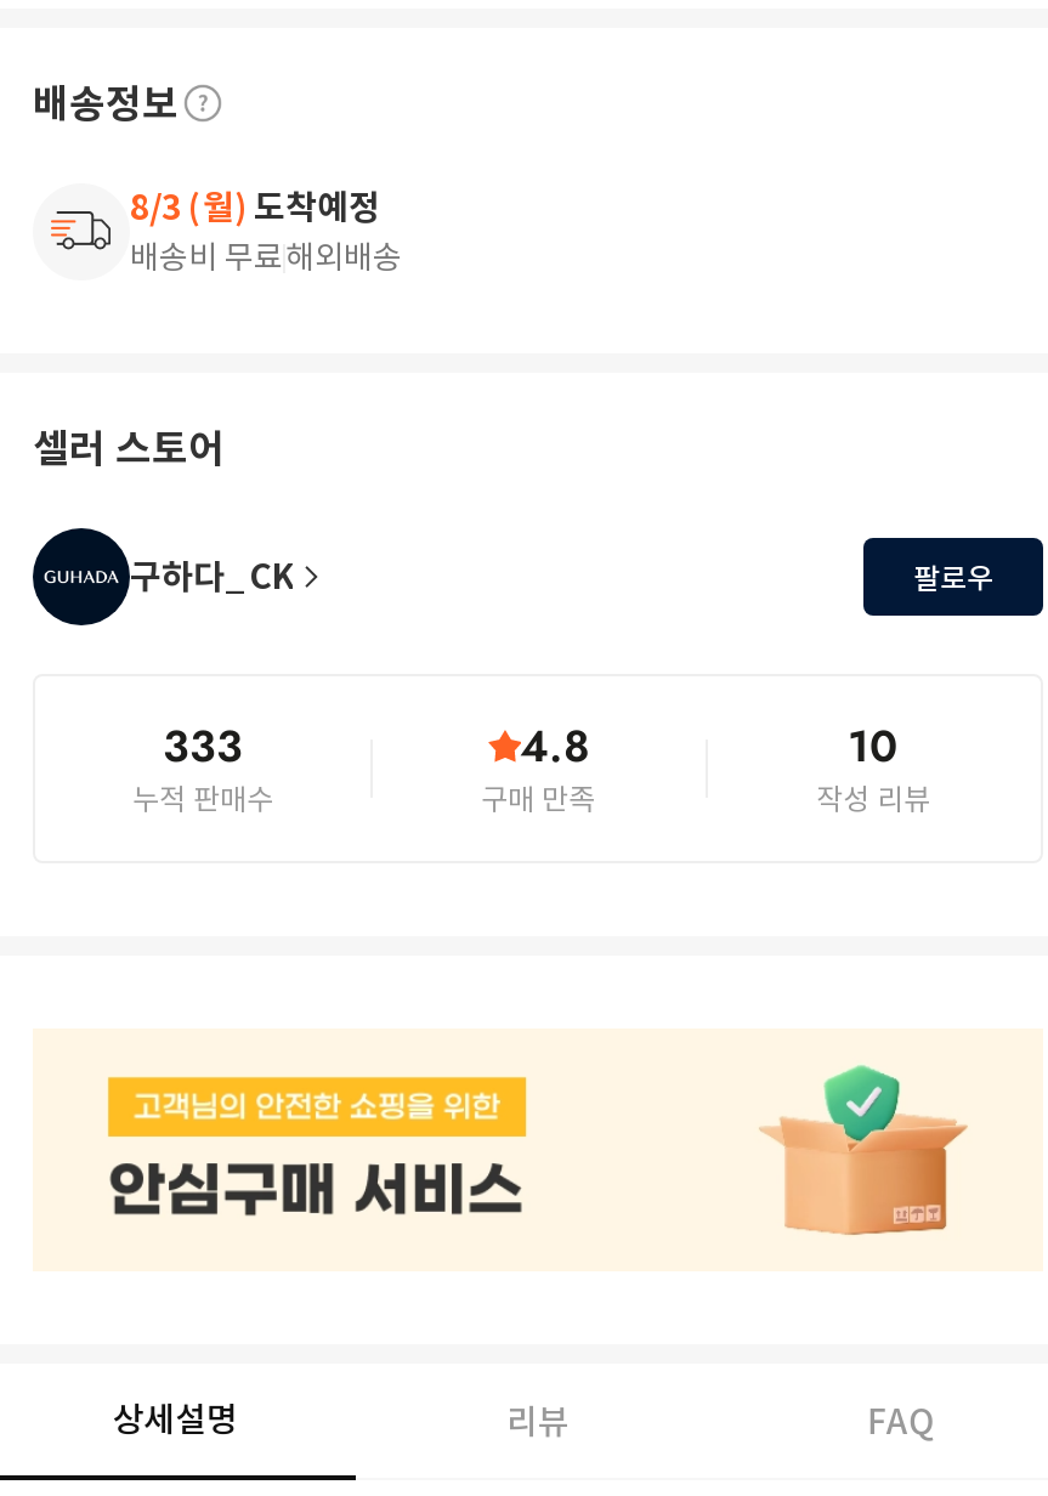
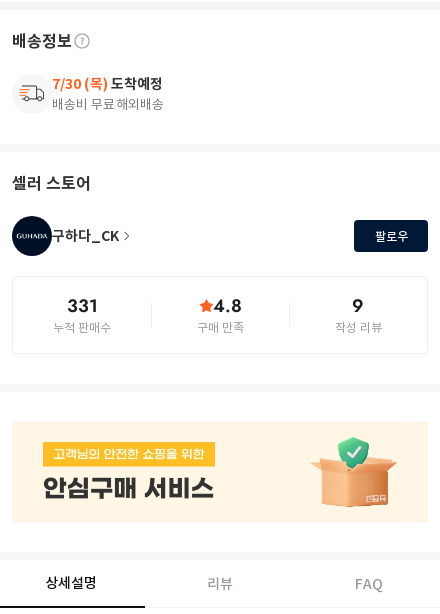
[130,186,380,229] 8/3 (월) 도착예정 -> [52,75,163,93] 7/30 (목) 도착예정
[163,715,243,778] 333 -> [66,293,97,319] 331
[848,715,899,778] 10 -> [352,293,364,319] 9

